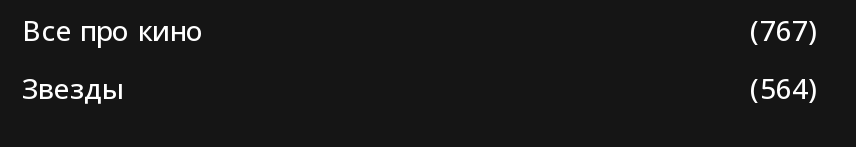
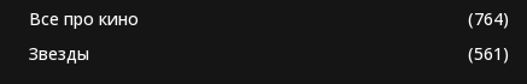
[750,11,818,49] (767) -> [468,7,509,30] (764)
[750,69,818,107] (564) -> [468,42,509,65] (561)

